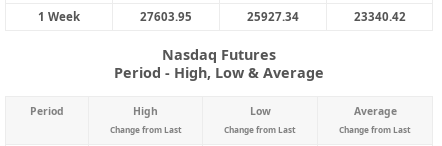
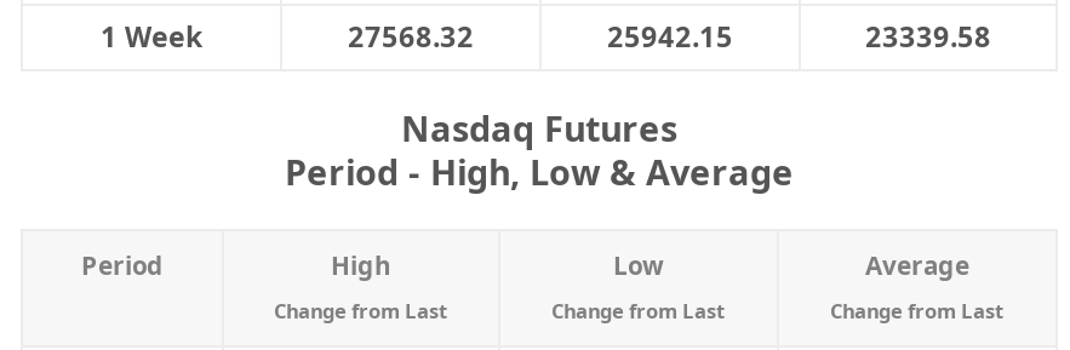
[140,9,192,24] 27603.95 -> [348,17,474,54] 27568.32
[247,9,299,24] 25927.34 -> [607,17,733,54] 25942.15
[353,9,405,24] 23340.42 -> [865,17,991,54] 23339.58

